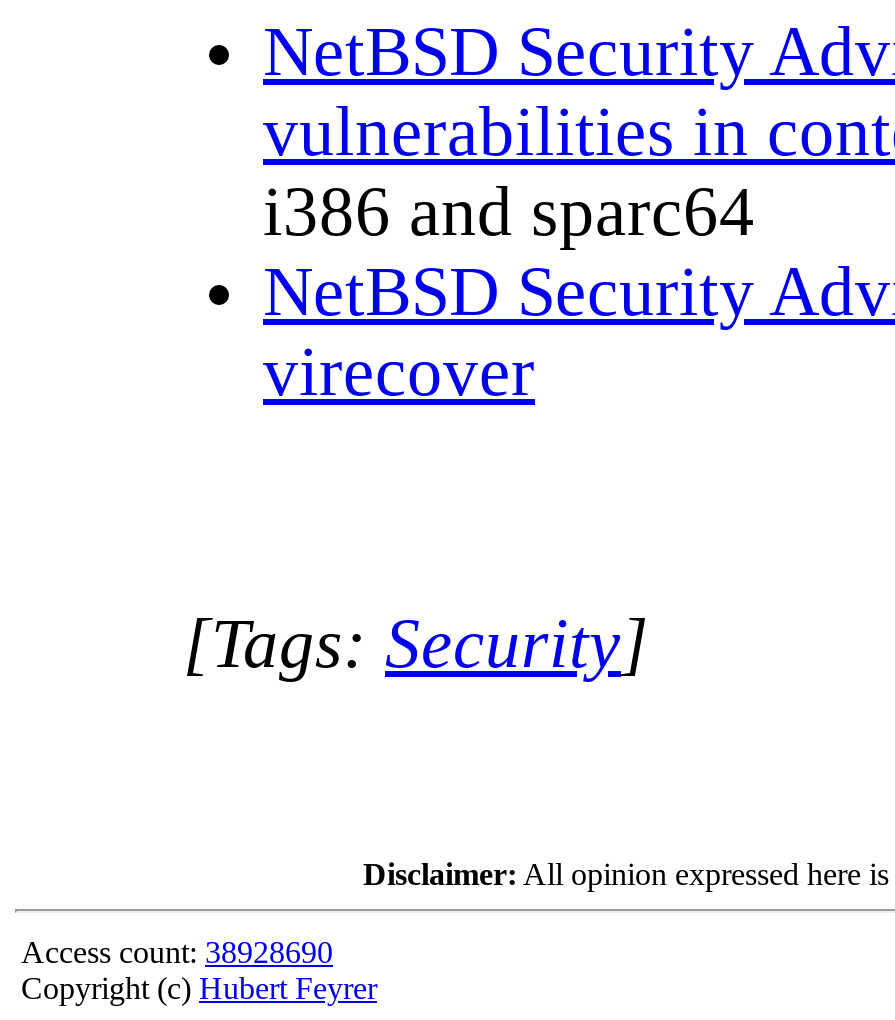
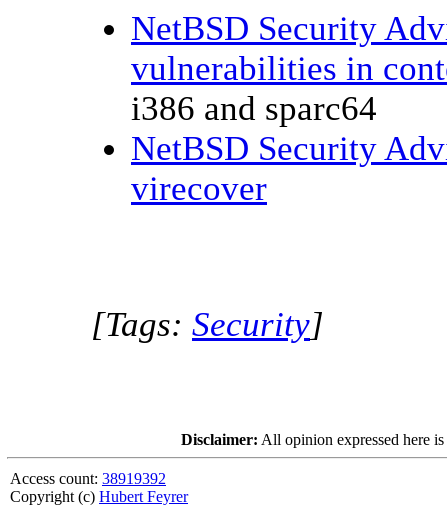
[21,935,333,969] Access count: 38928690 -> [10,470,166,487] Access count: 38919392

